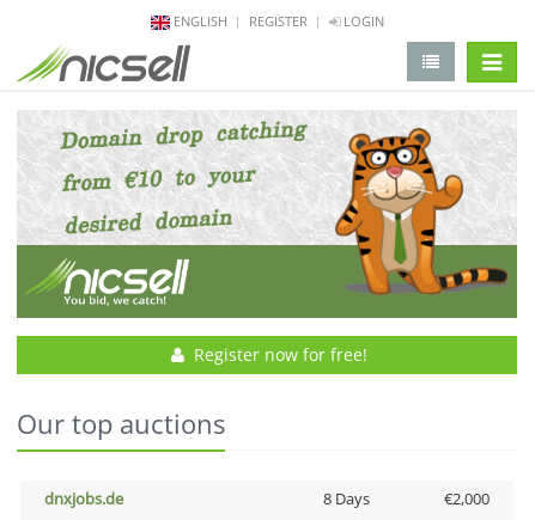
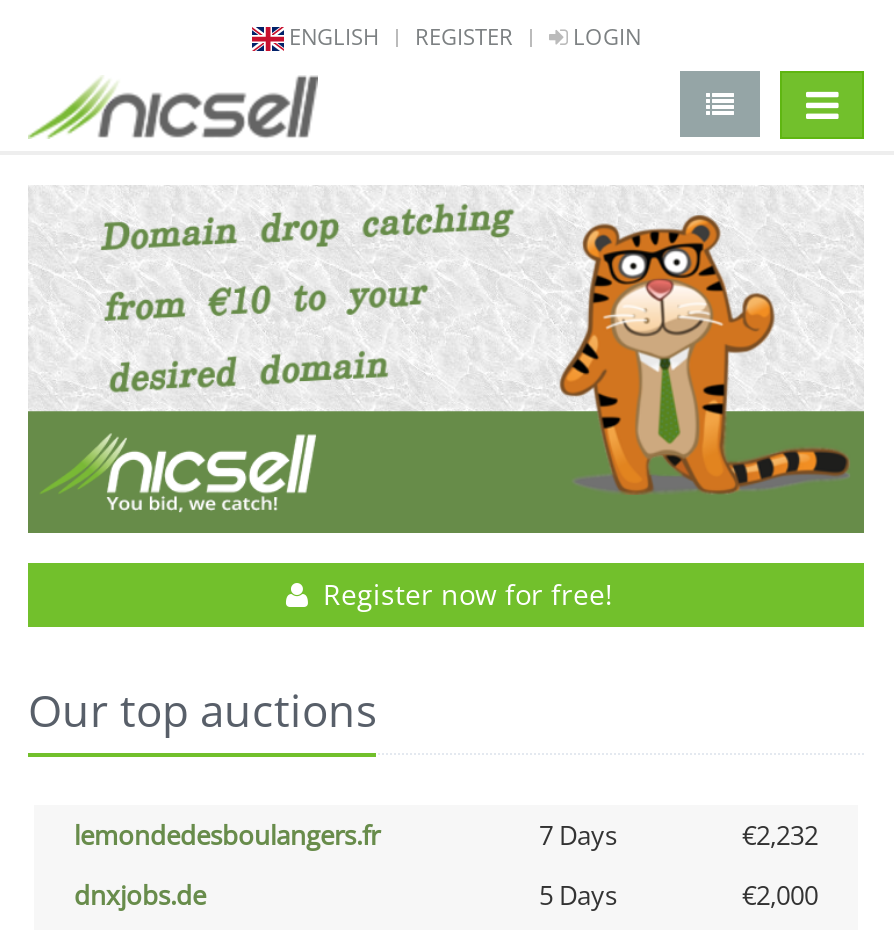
none -> [74,817,818,853] lemondedesboulangers.fr | 7 Days | €2,232
[323,488,369,509] 8 Days -> [539,877,617,913] 5 Days

